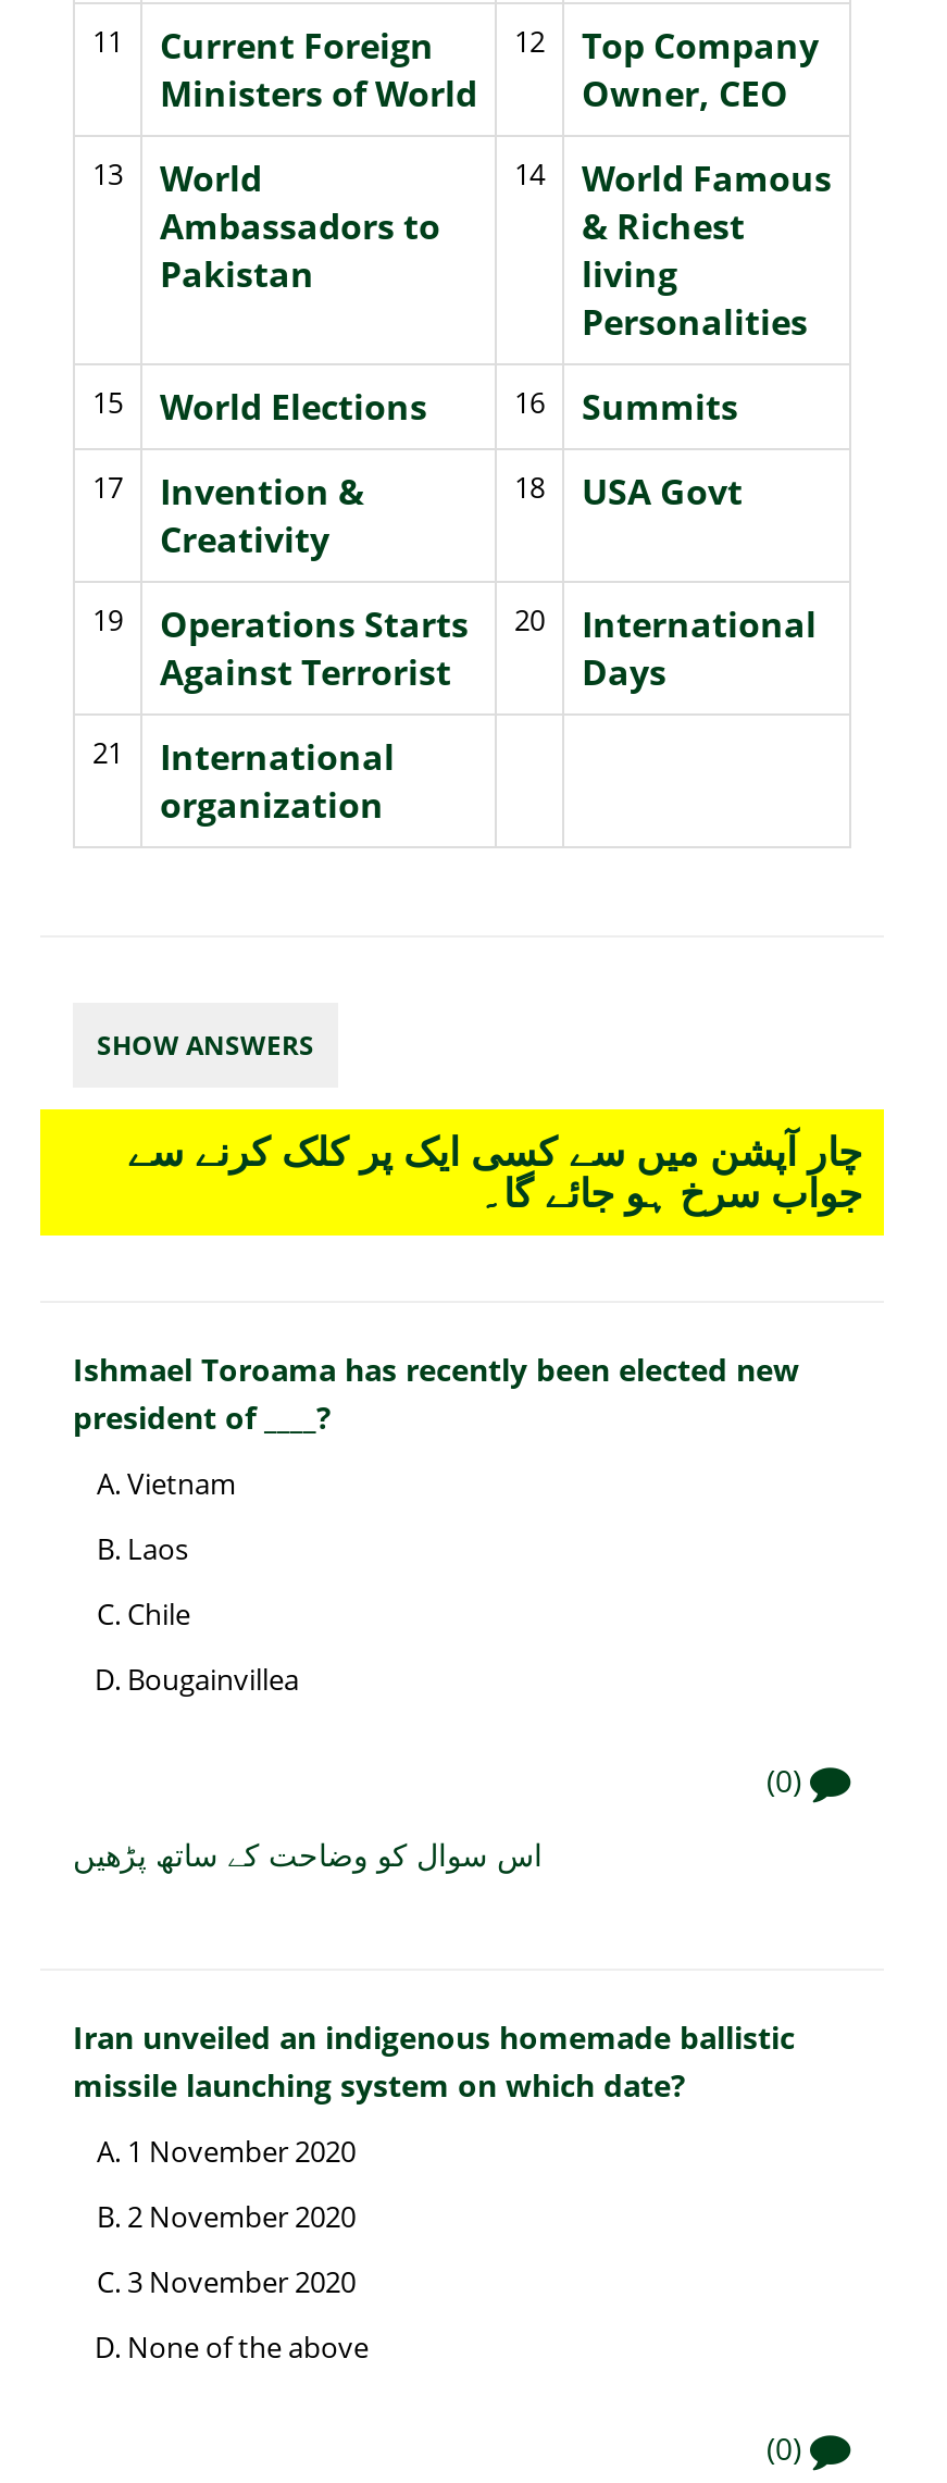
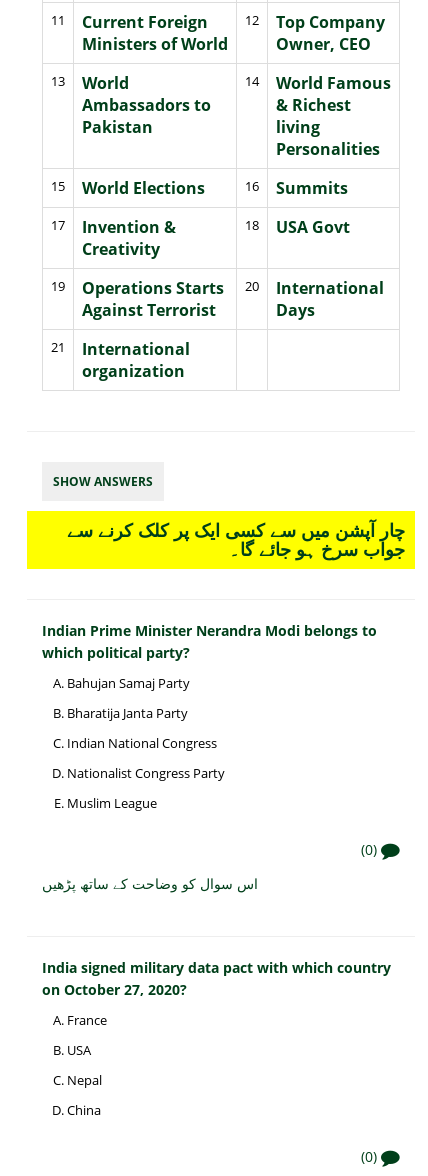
[73,1349,799,1699] Ishmael Toroama has recently been elected new | president of ____? | Vietnam | Laos | Chile | Bougainvillea -> [42,621,377,812] Indian Prime Minister Nerandra Modi belongs to | which political party? | Bahujan Samaj Party | Bharatija Janta Party | Indian National Congress | Nationalist Congress Party | Muslim League
[73,2017,795,2106] Iran unveiled an indigenous homemade ballistic | missile launching system on which date? -> [42,958,391,999] India signed military data pact with which country | on October 27, 2020?
[127,2132,356,2171] 1 November 2020 -> [67,1011,107,1029] France
[127,2197,356,2236] 2 November 2020 -> [67,1041,91,1059] USA
[127,2262,356,2302] 3 November 2020 -> [67,1071,102,1089] Nepal
[127,2328,369,2367] None of the above -> [67,1101,101,1119] China

